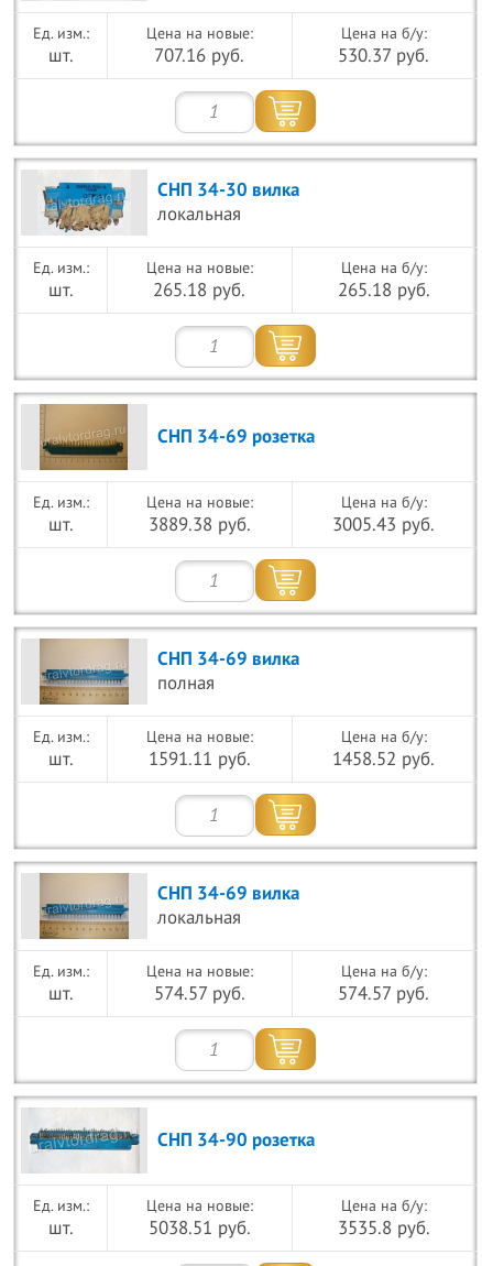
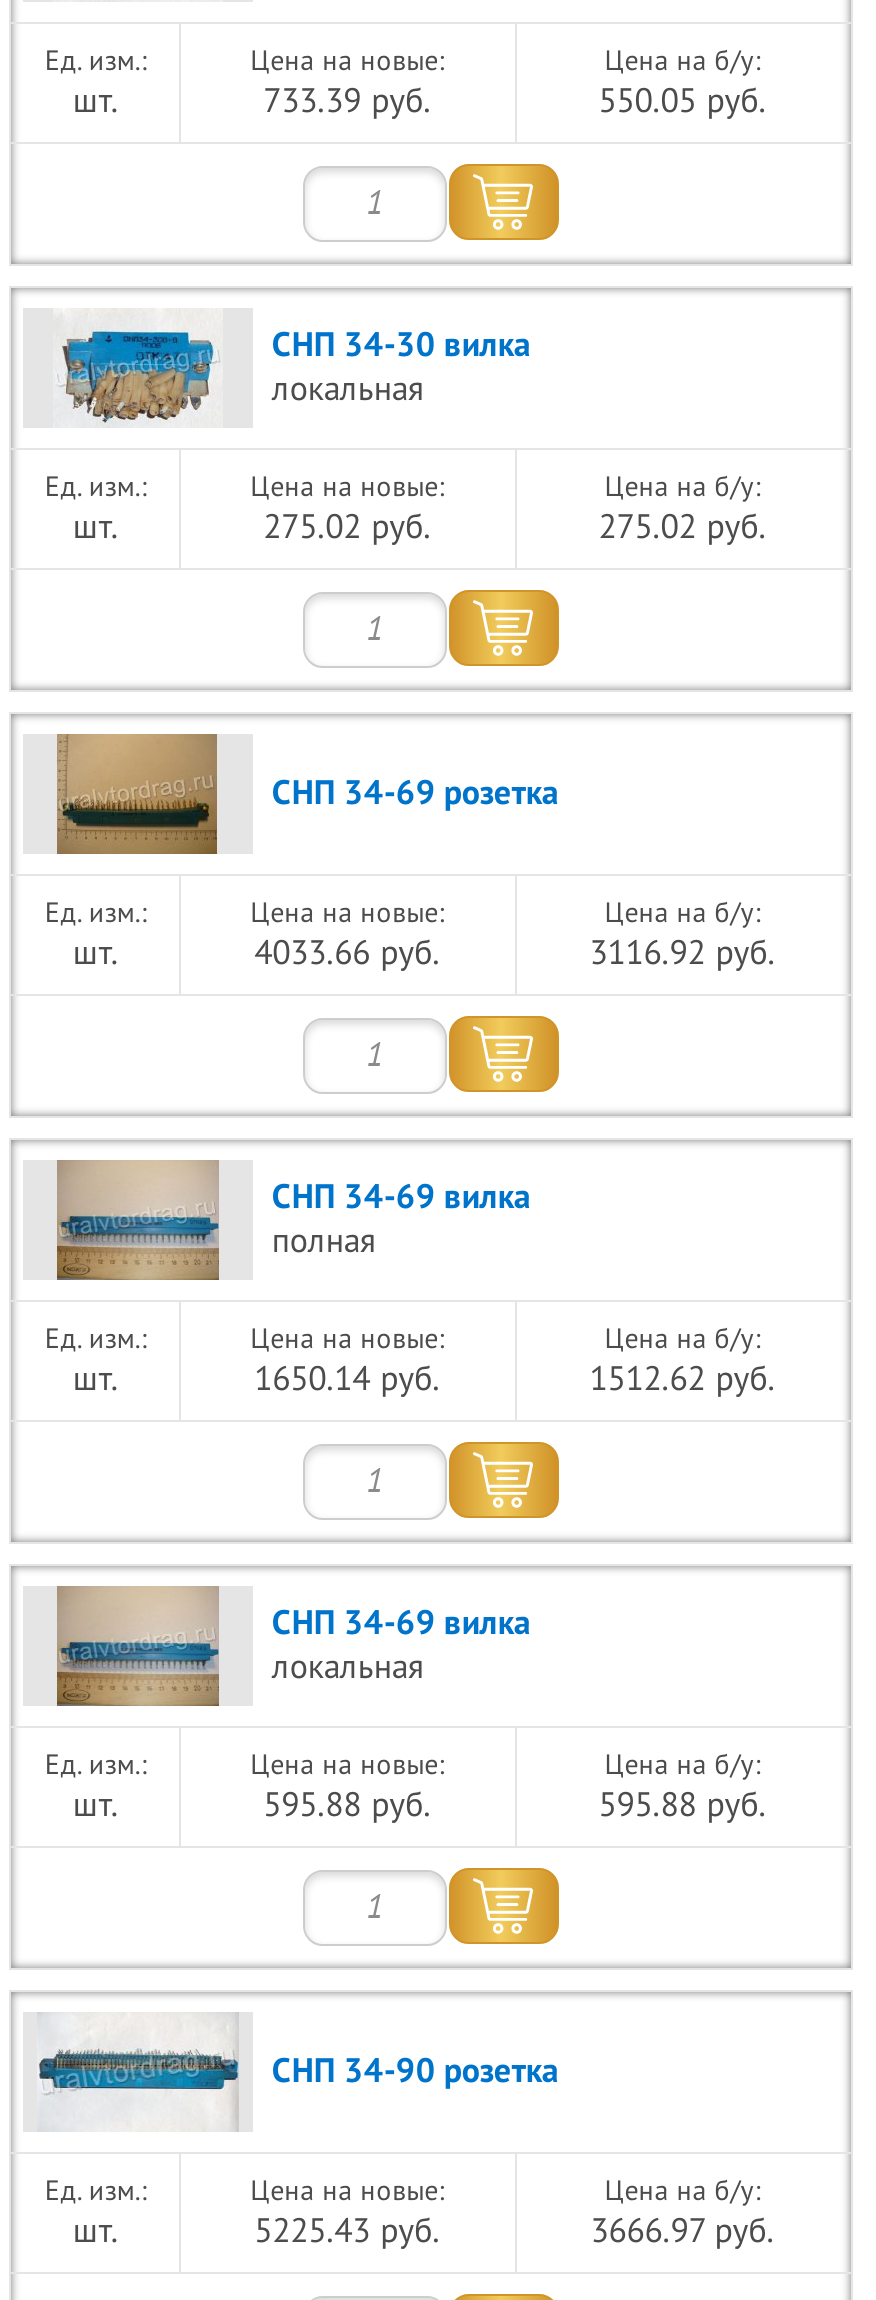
[154,45,244,67] 707.16 руб. -> [263,82,431,122] 733.39 руб.
[338,45,429,67] 530.37 руб. -> [598,82,766,122] 550.05 руб.
[153,280,246,302] 265.18 руб. -> [263,508,431,548] 275.02 руб.
[338,280,430,302] 265.18 руб. -> [598,508,766,548] 275.02 руб.
[148,514,250,536] 3889.38 руб. -> [254,934,440,974] 4033.66 руб.
[333,514,435,536] 3005.43 руб. -> [589,934,775,974] 3116.92 руб.
[148,749,250,771] 1591.11 руб. -> [254,1360,440,1400] 1650.14 руб.
[333,749,435,771] 1458.52 руб. -> [589,1360,775,1400] 1512.62 руб.
[154,983,245,1005] 574.57 руб. -> [263,1786,431,1826] 595.88 руб.
[338,983,429,1005] 574.57 руб. -> [598,1786,766,1826] 595.88 руб.
[148,1218,250,1240] 5038.51 руб. -> [254,2212,440,2252] 5225.43 руб.
[338,1218,430,1240] 3535.8 руб. -> [590,2212,774,2252] 3666.97 руб.

